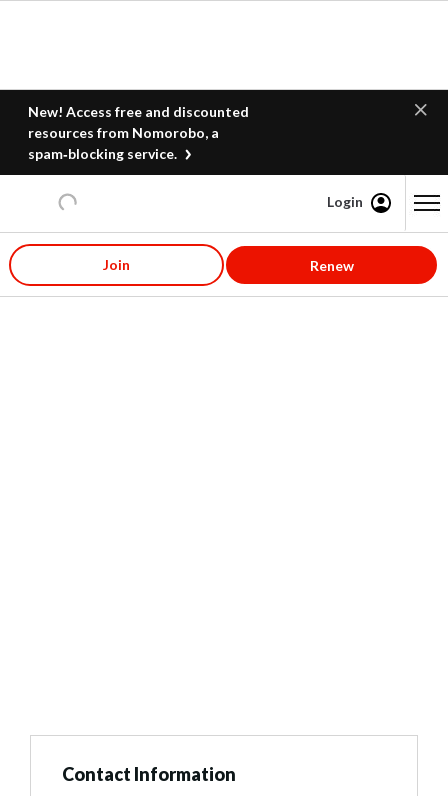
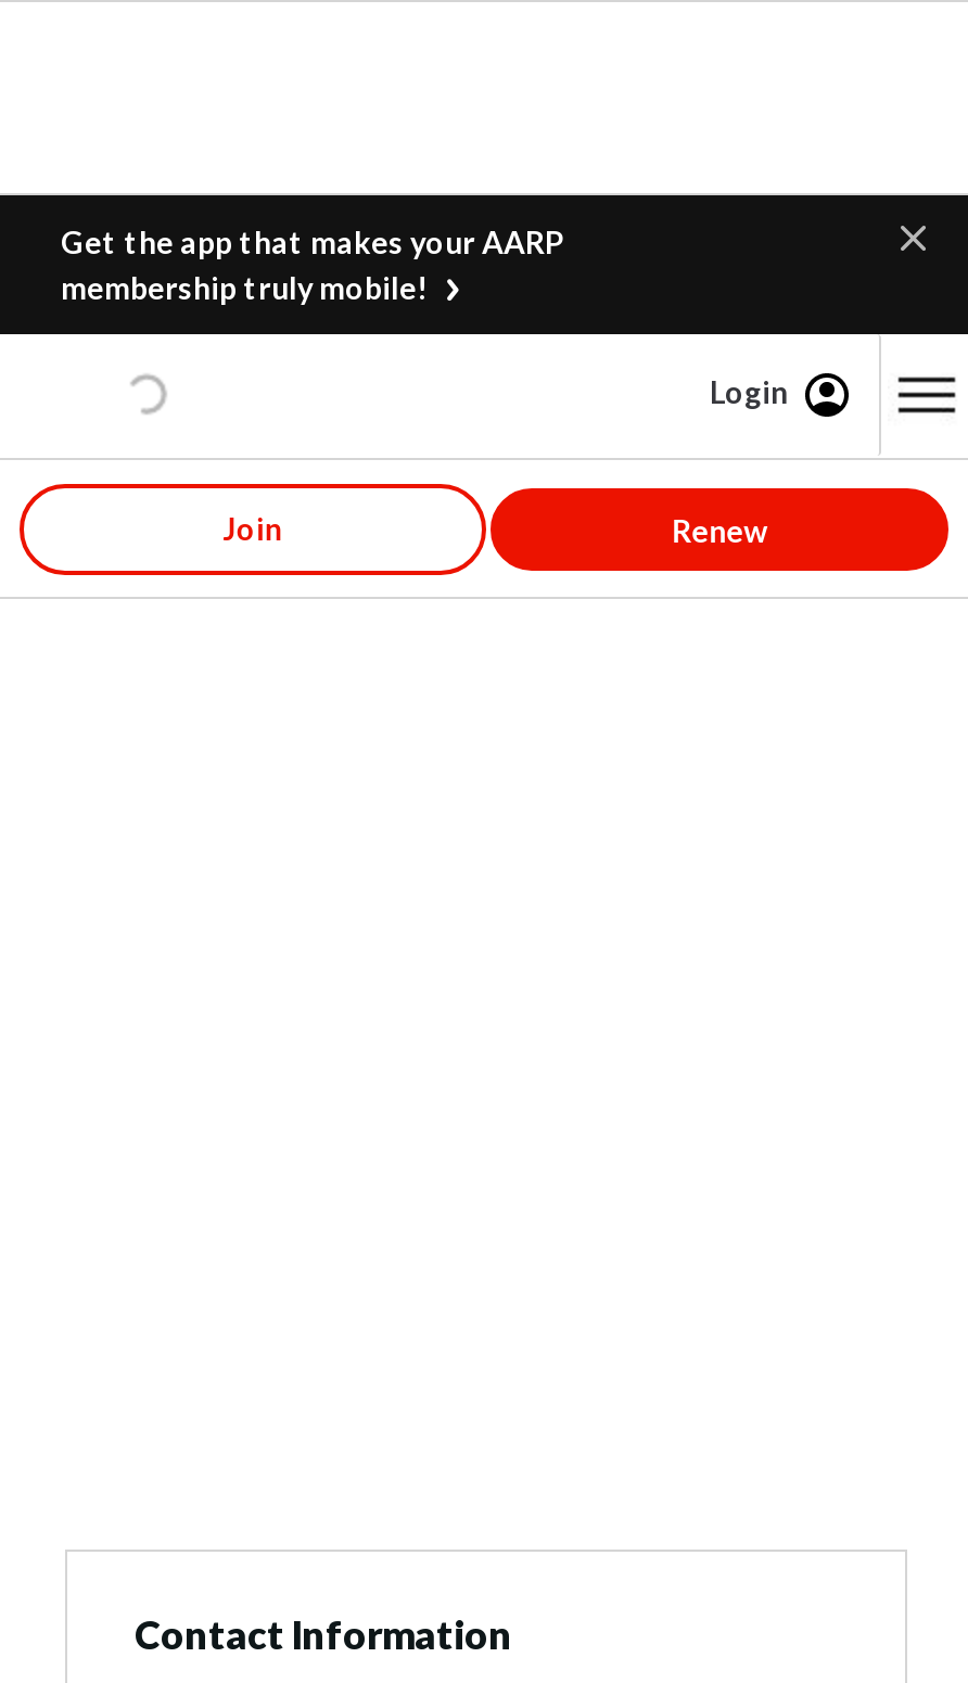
[28,103,249,162] New! Access free and discounted | resources from Nomorobo, a | spam‑blocking service. -> [61,224,564,306] Get the app that makes your AARP | membership truly mobile!

